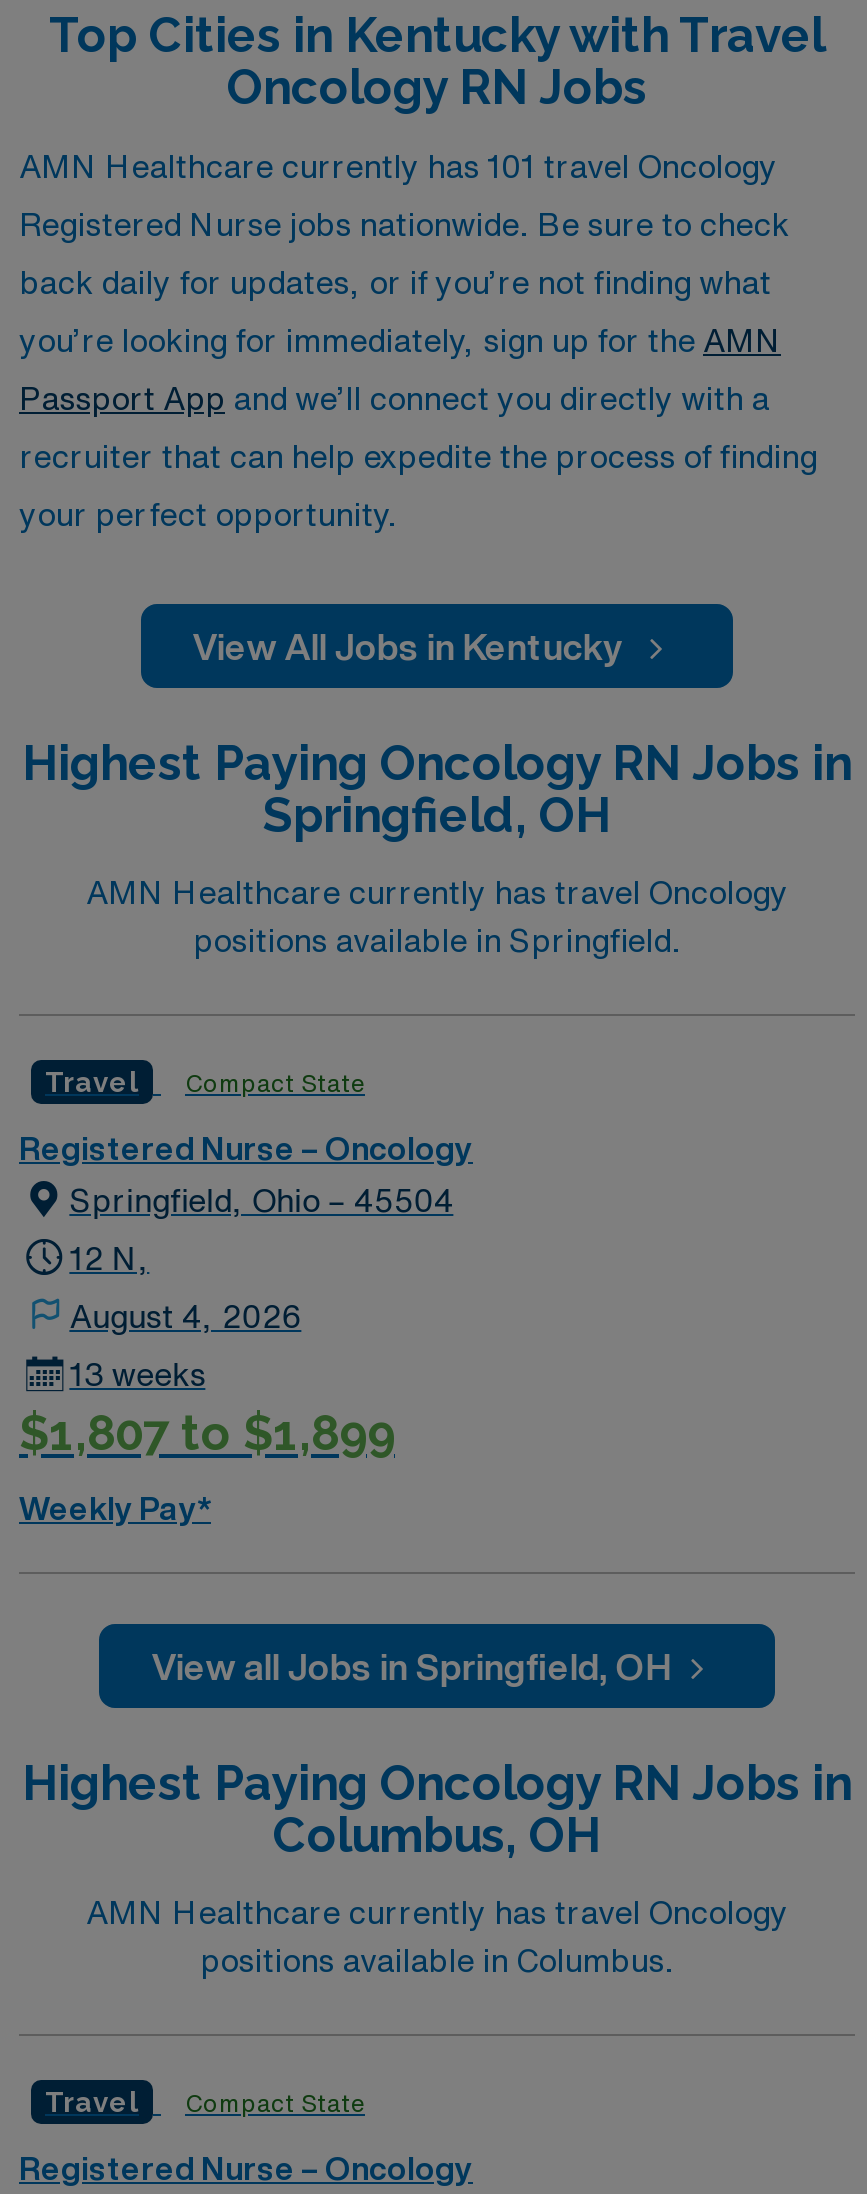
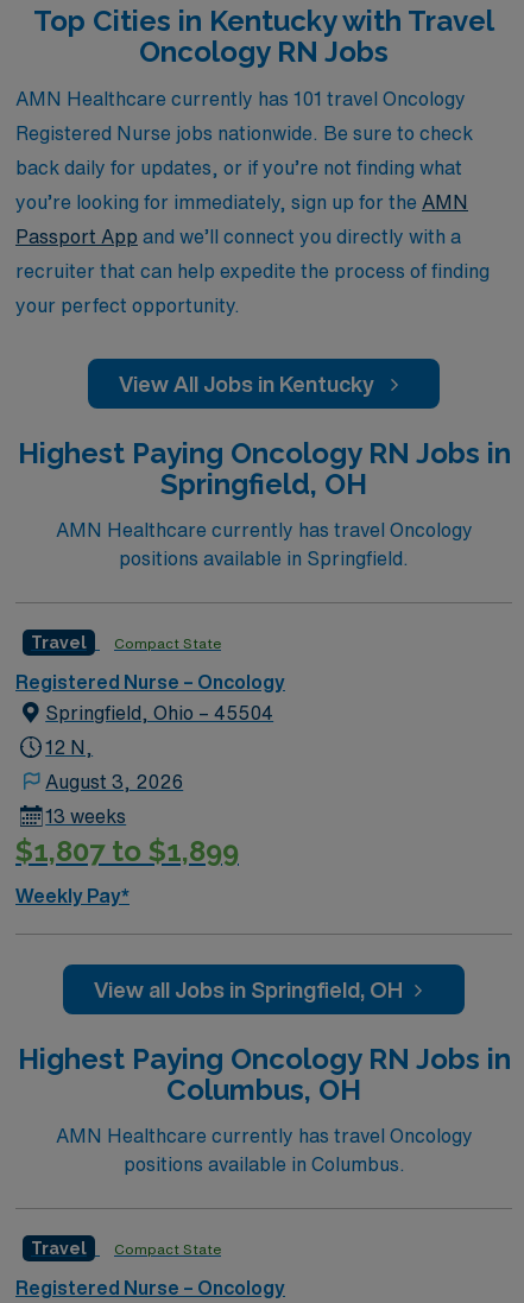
[69,1299,301,1331] August 4, 2026 -> [45,771,183,790] August 3, 2026

